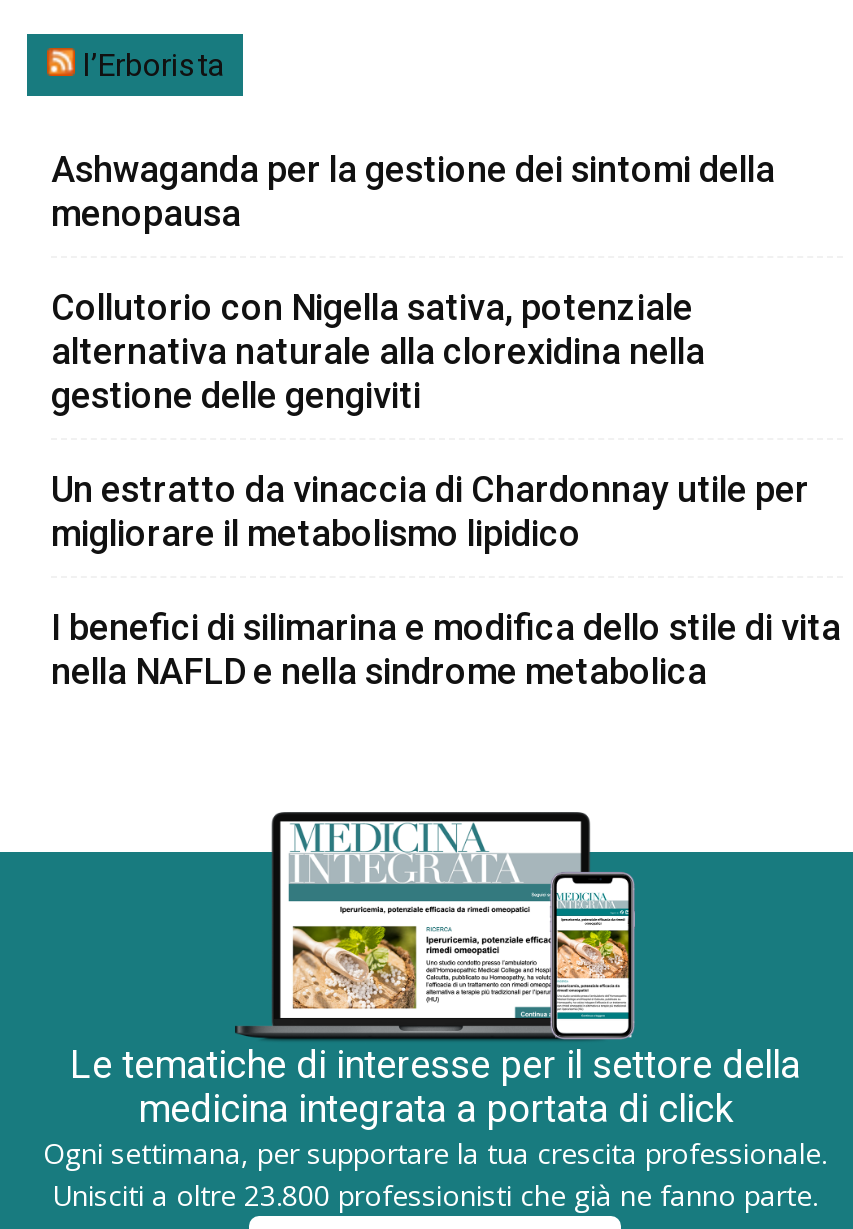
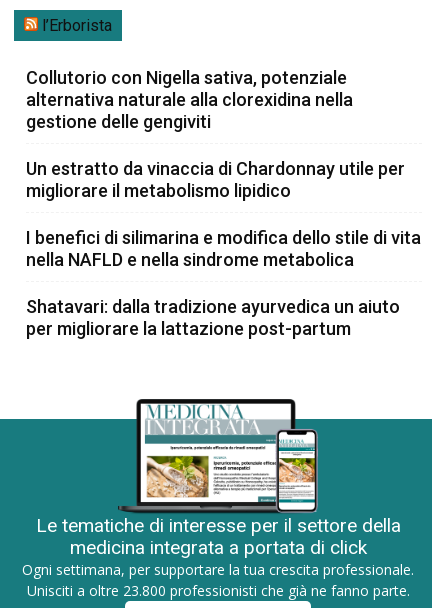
[51,147,775,233] Ashwaganda per la gestione dei sintomi della | menopausa -> none
moved [51,285,841,691] -> [26,67,421,270]: Collutorio con Nigella sativa, potenziale | alternativa naturale alla clorexidina nella | gestione delle gengiviti | Un estratto da vinaccia di Chardonnay utile per | migliorare il metabolismo lipidico | I benefici di silimarina e modifica dello stile di vita | nella NAFLD e nella sindrome metabolica
none -> [26,296,400,339] Shatavari: dalla tradizione ayurvedica un aiuto | per migliorare la lattazione post-partum

